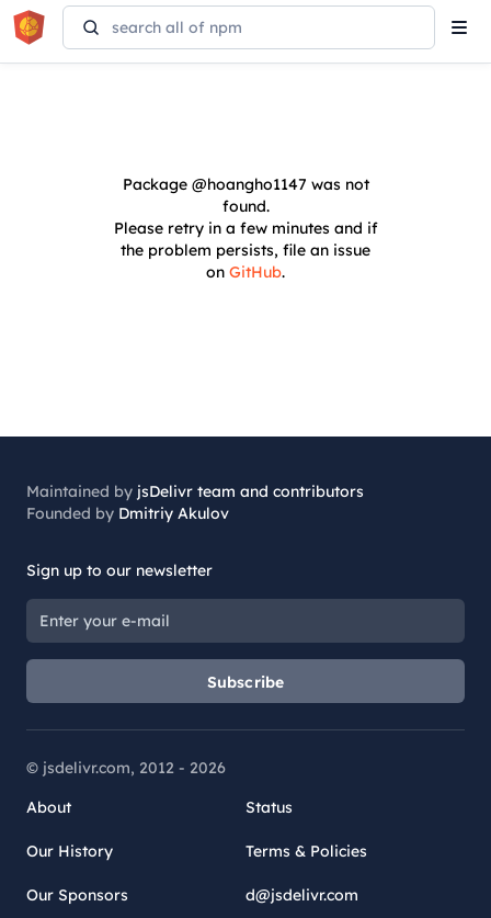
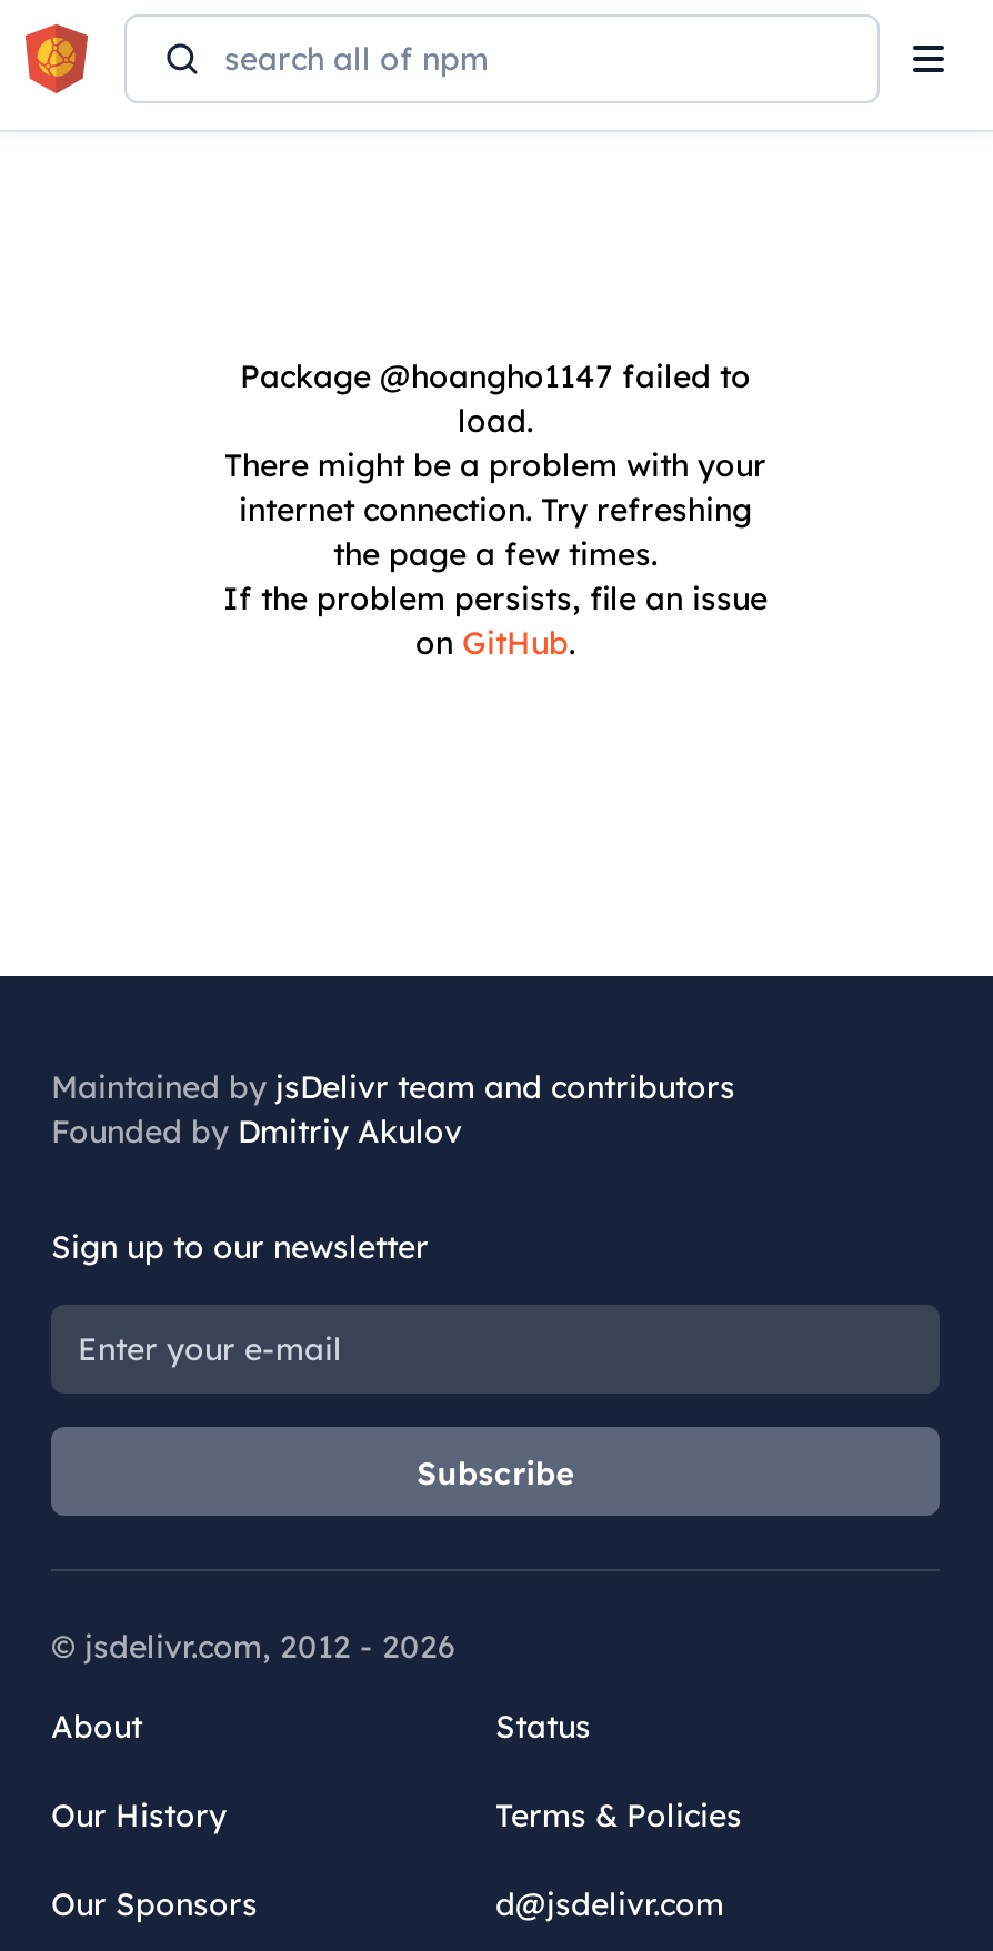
[113,174,378,260] Package @hoangho1147 was not | found. | Please retry in a few minutes and if | the problem persists, file an issue -> [223,356,768,619] Package @hoangho1147 failed to | load. | There might be a problem with your | internet connection. Try refreshing | the page a few times. | If the problem persists, file an issue

